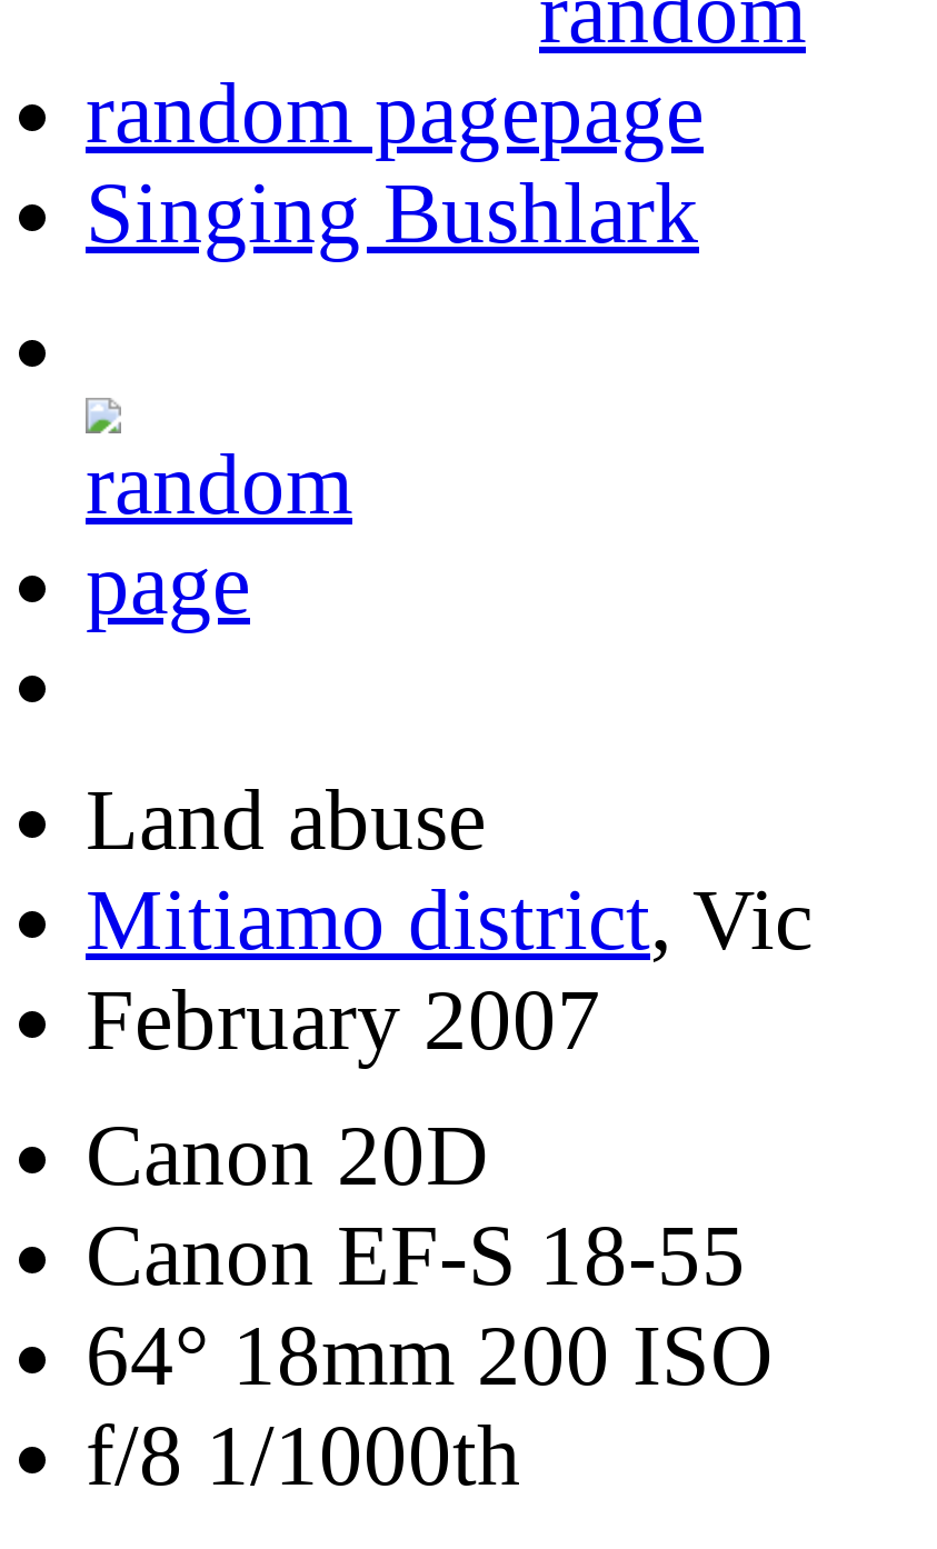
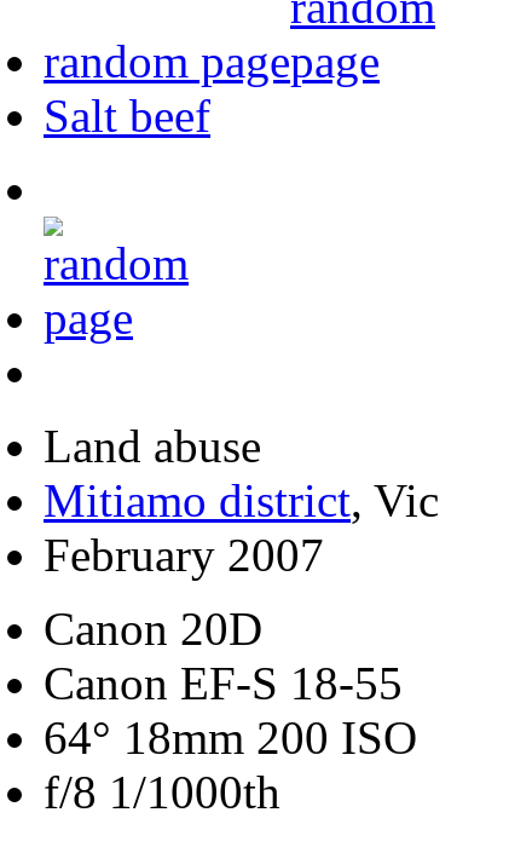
[86,164,699,260] Singing Bushlark -> [44,89,210,141] Salt beef

